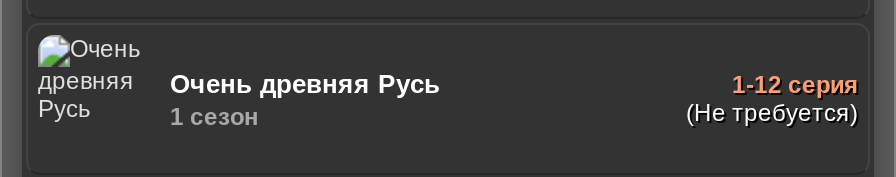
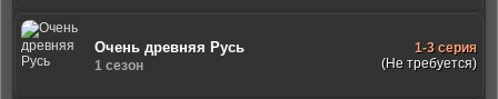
[732,71,858,99] 1-12 серия -> [415,40,477,56] 1-3 серия

